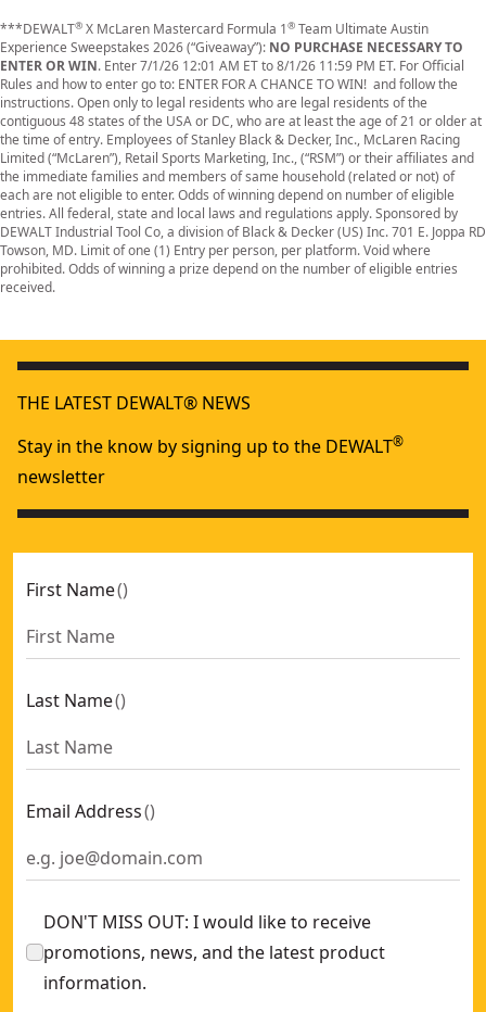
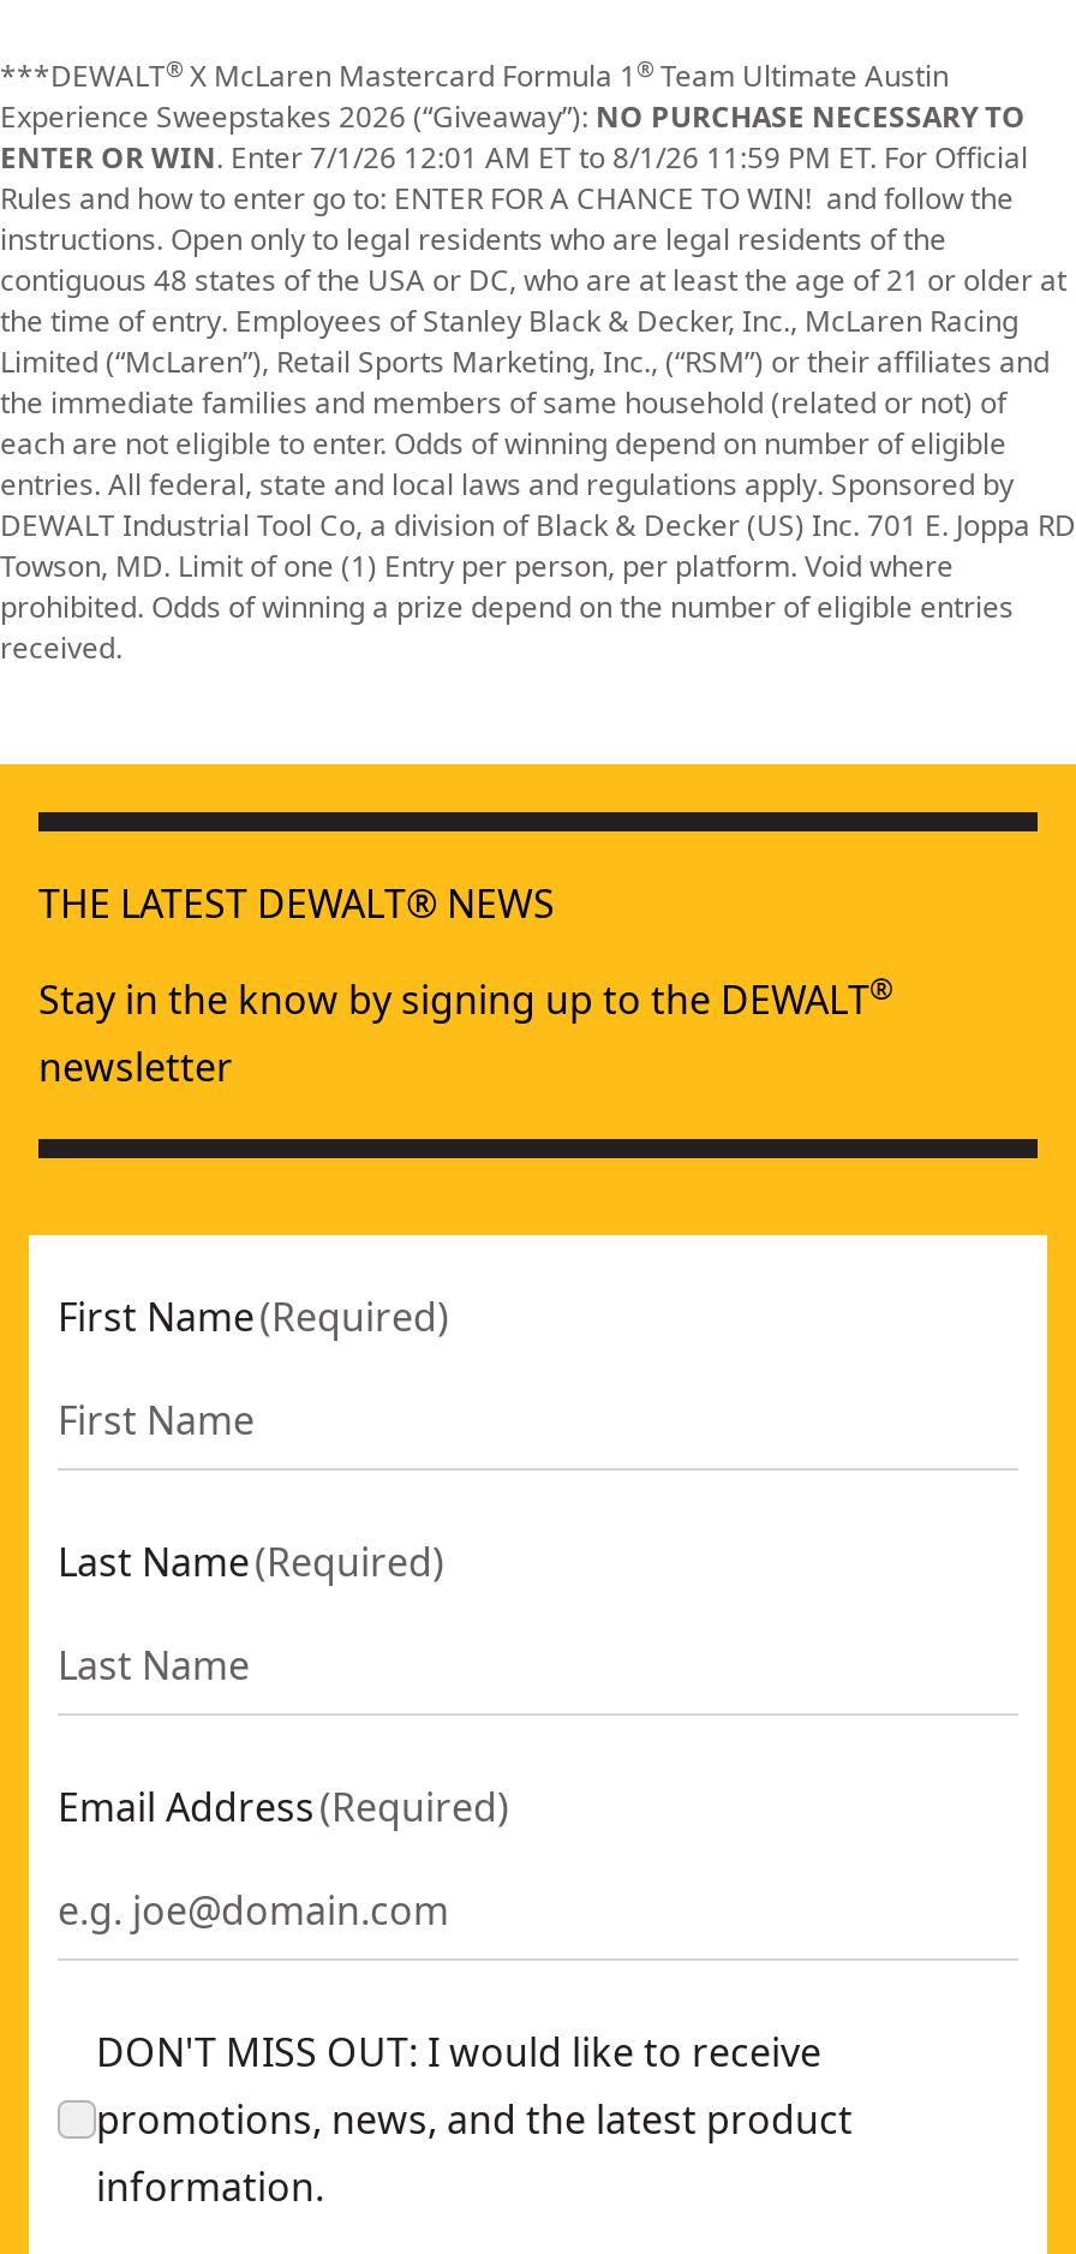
[26,578,128,602] First Name () -> [58,1290,449,1343] First Name (Required)
[26,688,126,712] Last Name () -> [58,1536,444,1588] Last Name (Required)
[26,799,155,823] Email Address () -> [58,1781,509,1833] Email Address (Required)

